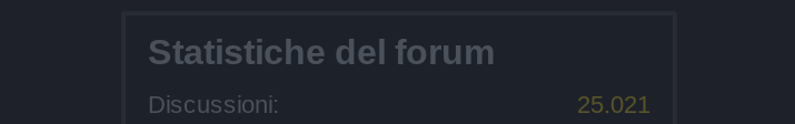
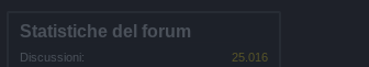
[577,91,650,117] 25.021 -> [232,51,268,64] 25.016

